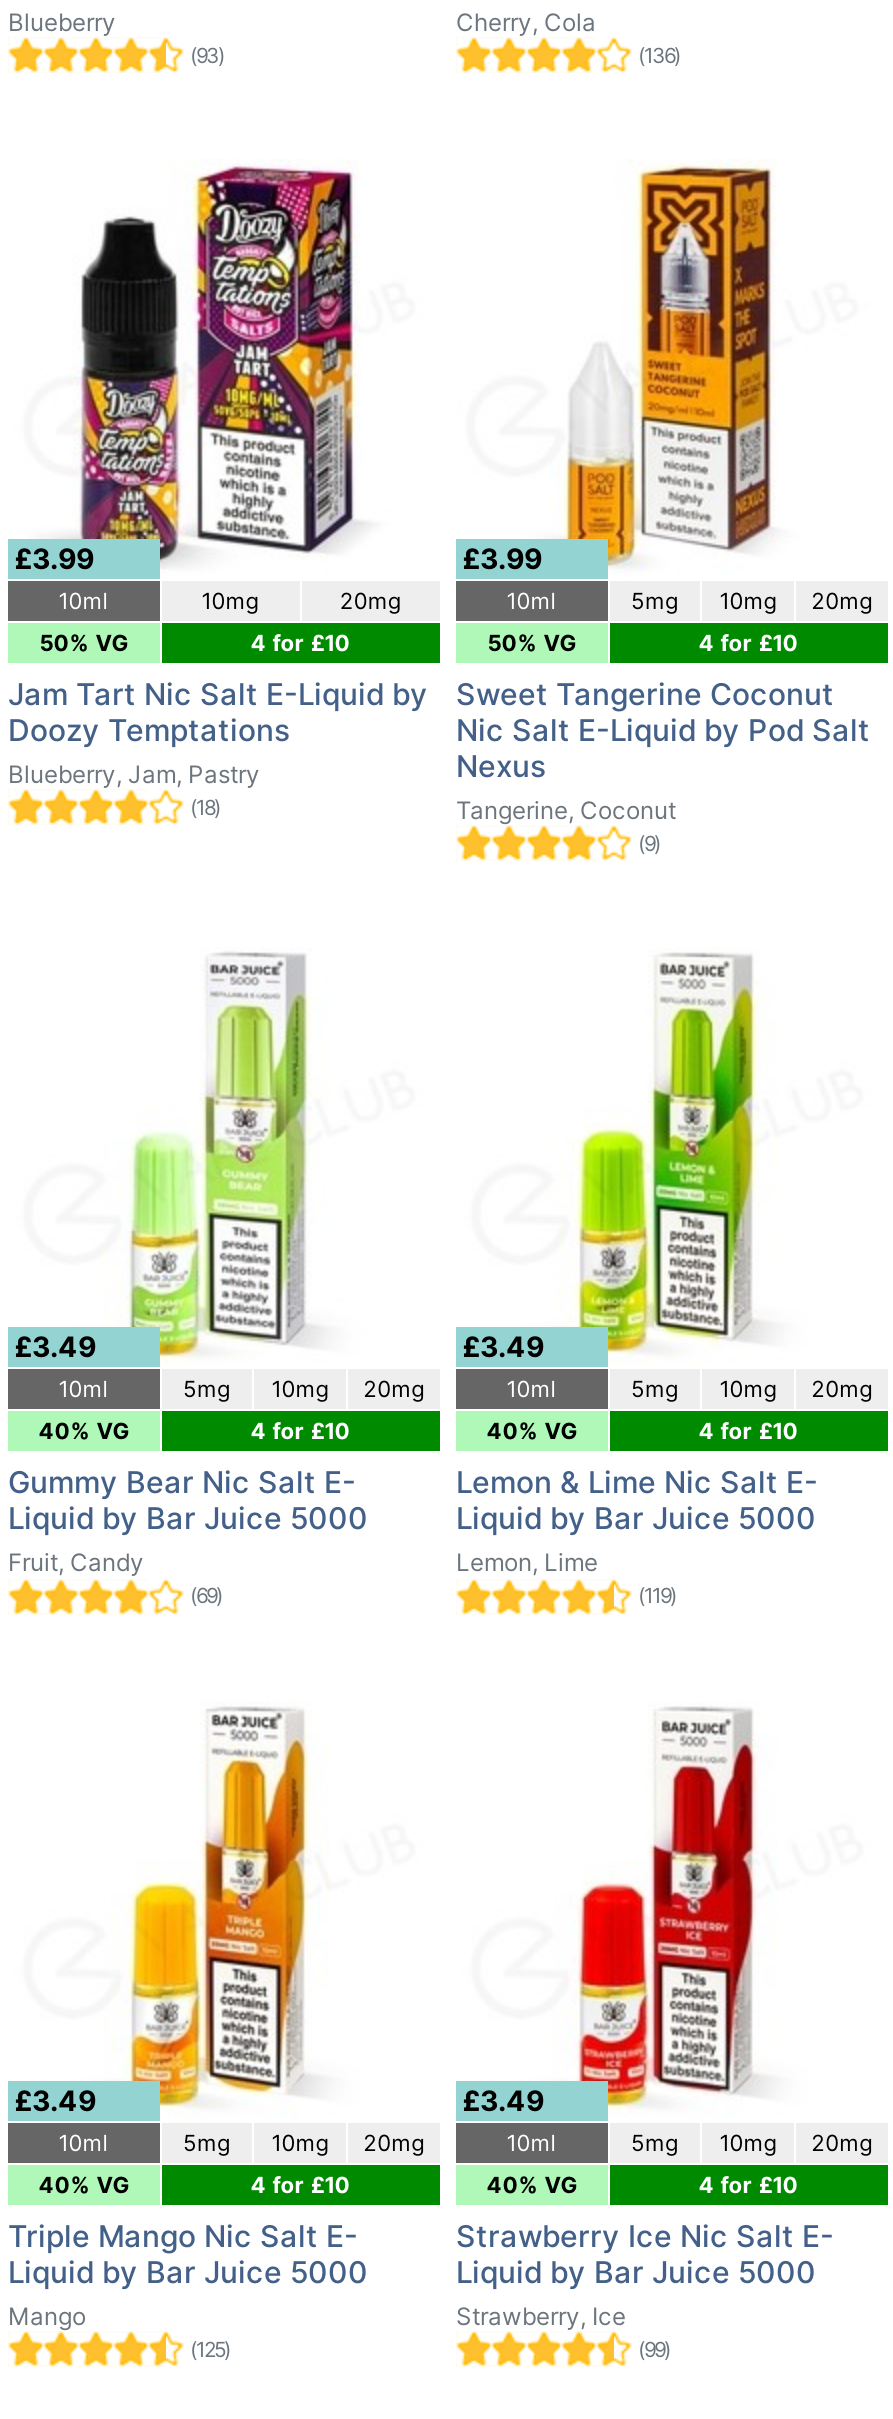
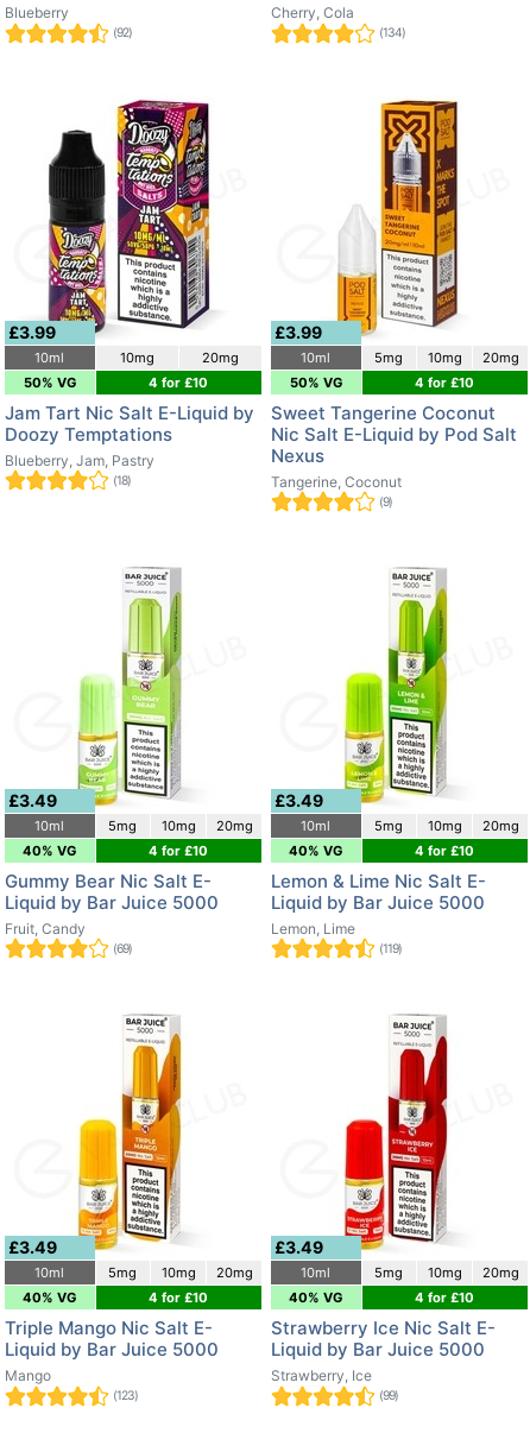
[190,42,224,68] (93) -> [113,25,132,41] (92)
[638,42,680,68] (136) -> [379,25,405,41] (134)
[190,2337,230,2363] (125) -> [113,1388,138,1404] (123)

